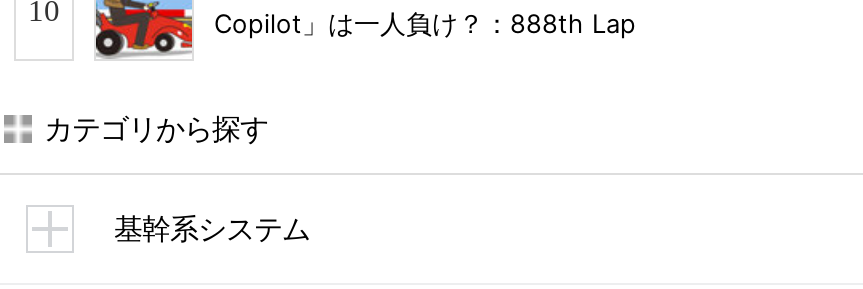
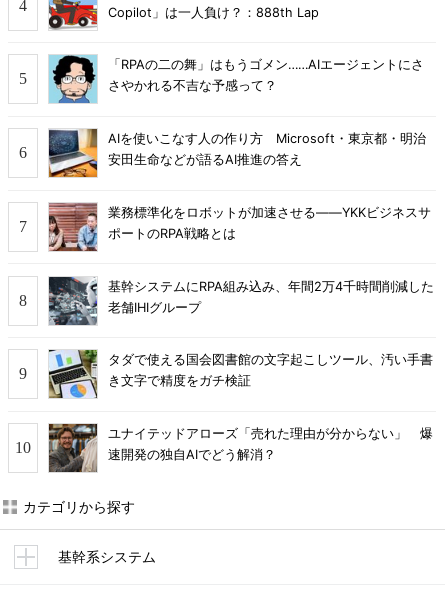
none -> [48,128,426,178] [image] | AIを使いこなす人の作り方 Microsoft・東京都・明治 | 安田生命などが語るAI推進の答え
none -> [48,202,431,252] [image] | 業務標準化をロボットが加速させる――YKKビジネスサ | ポートのRPA戦略とは
none -> [48,276,434,326] [image] | 基幹システムにRPA組み込み、年間2万4千時間削減した | 老舗IHIグループ
none -> [48,349,433,399] [image] | タダで使える国会図書館の文字起こしツール、汚い手書 | き文字で精度をガチ検証
none -> [48,423,433,473] [image] | ユナイテッドアローズ「売れた理由が分からない」 爆 | 速開発の独自AIでどう解消？
none -> [50,54,424,104] [image] | 「RPAの二の舞」はもうゴメン……AIエージェントにさ | さやかれる不吉な予感って？

